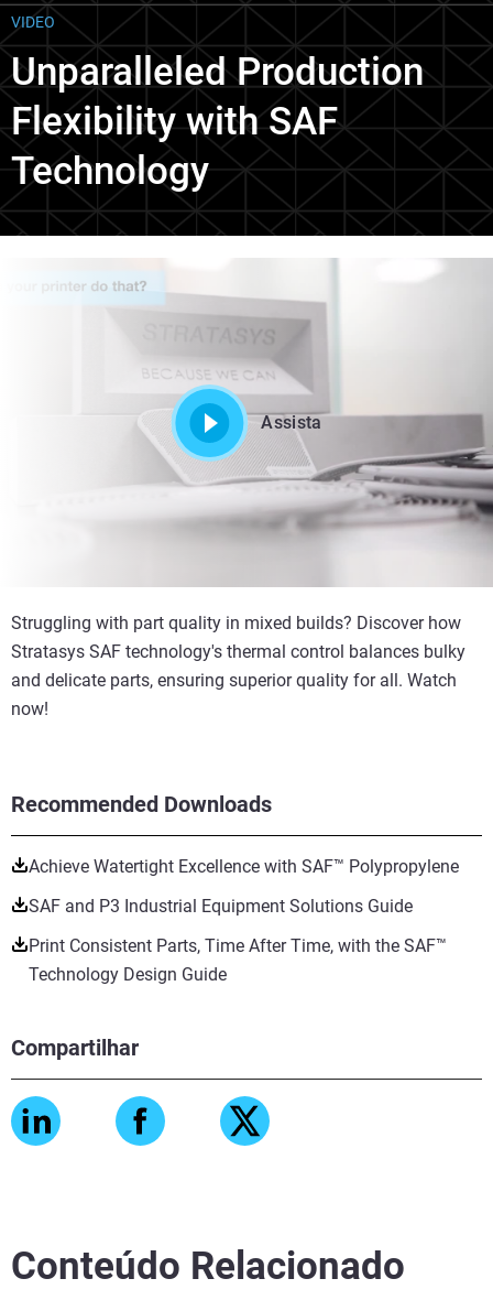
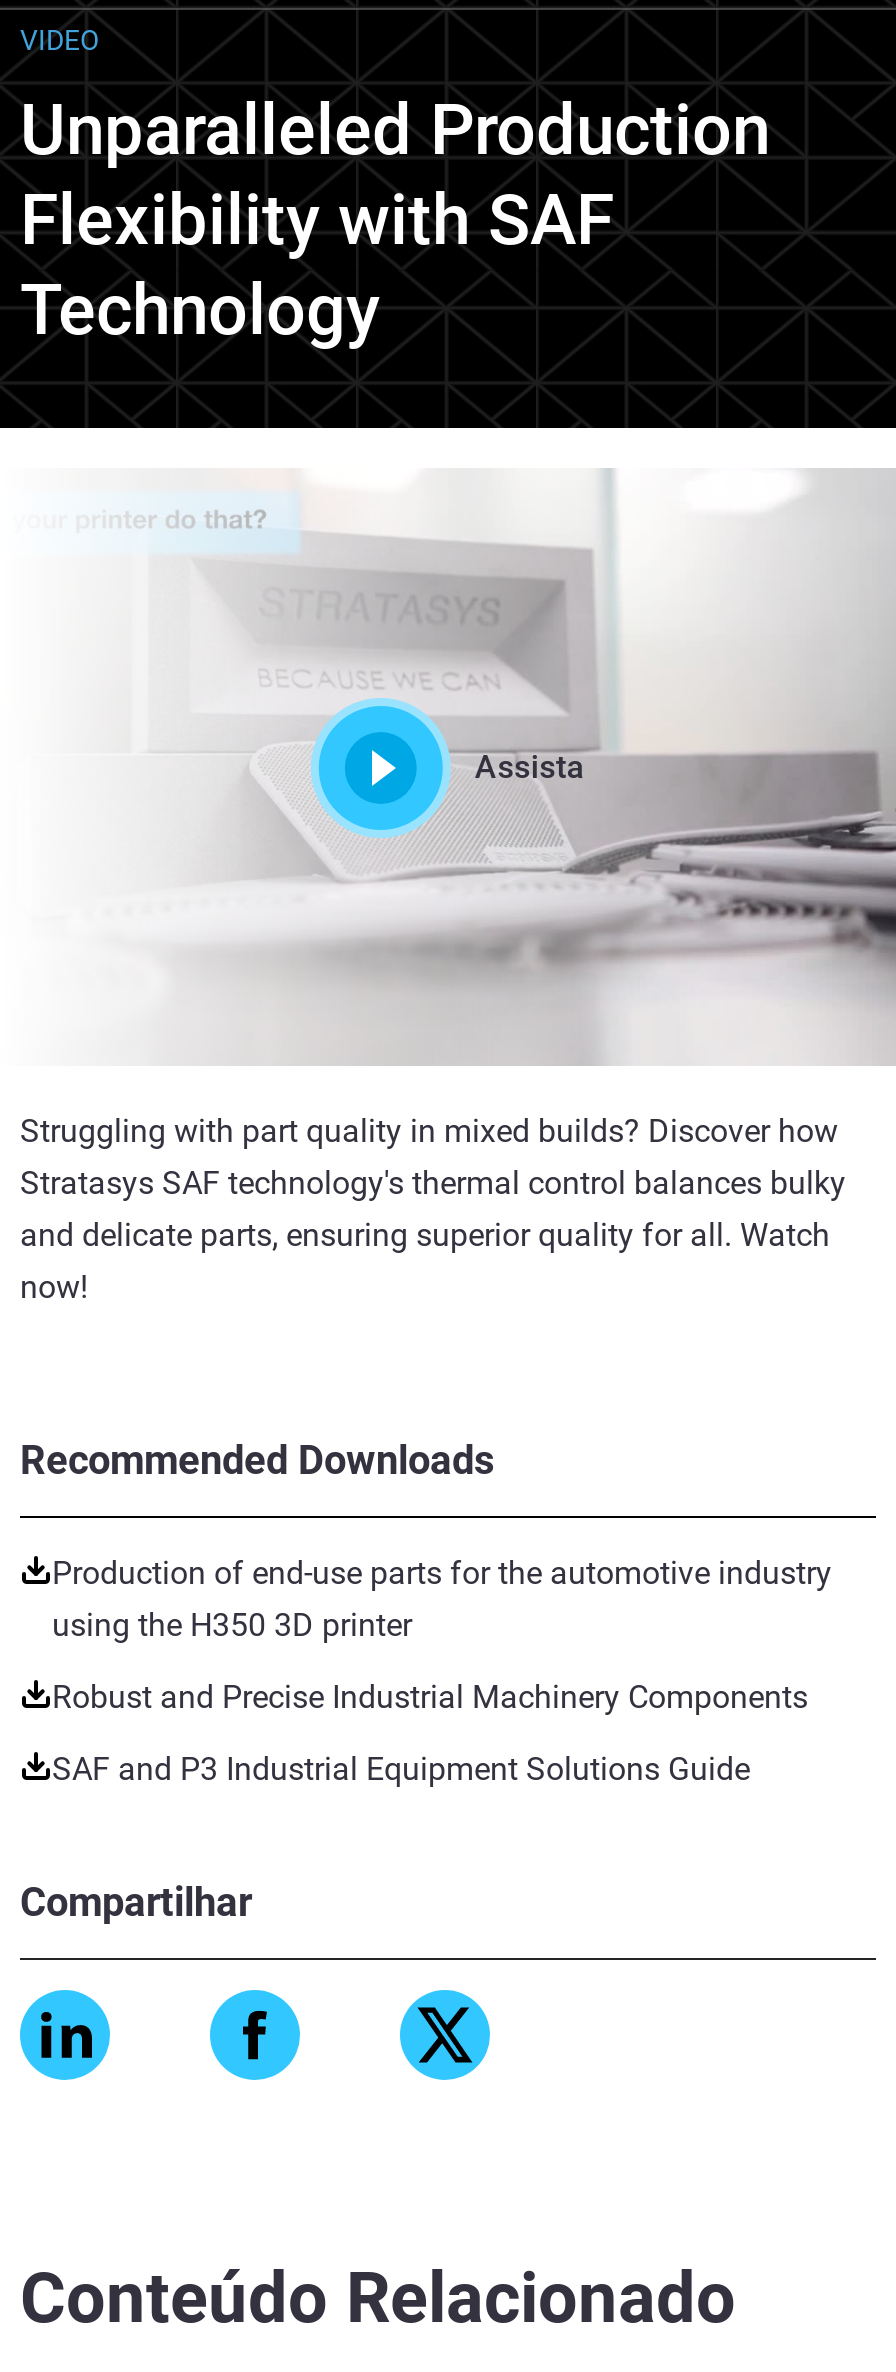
[29,856,459,877] Achieve Watertight Excellence with SAF™ Polypropylene -> [52,1554,832,1716] Production of end-use parts for the automotive industry | using the H350 3D printer | Robust and Precise Industrial Machinery Components
moved [29,895,413,916] -> [52,1750,750,1788]: SAF and P3 Industrial Equipment Solutions Guide
[29,935,447,985] Print Consistent Parts, Time After Time, with the SAF™ | Technology Design Guide -> none

